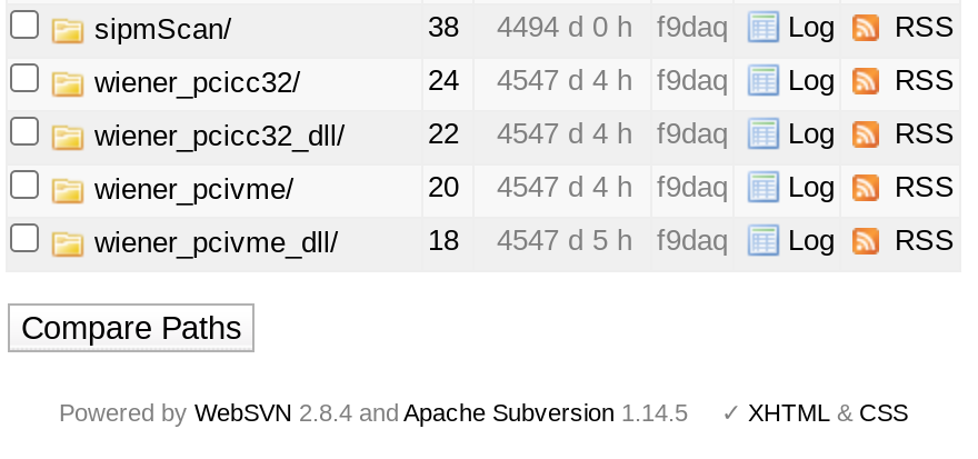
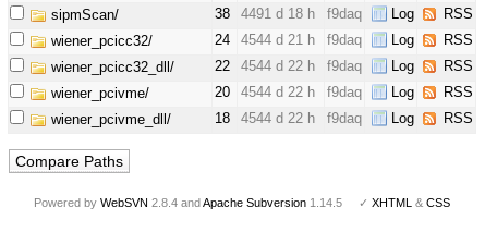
[428,10,955,44] 38 4494 d 0 h f9daq Log RSS -> [215,6,473,22] 38 4491 d 18 h f9daq Log RSS
[428,64,955,97] 24 4547 d 4 h f9daq Log RSS -> [215,32,473,48] 24 4544 d 21 h f9daq Log RSS
[428,117,955,150] 22 4547 d 4 h f9daq Log RSS -> [215,58,473,74] 22 4544 d 22 h f9daq Log RSS
[428,170,955,204] 20 4547 d 4 h f9daq Log RSS -> [215,84,473,100] 20 4544 d 22 h f9daq Log RSS
[428,224,955,257] 18 4547 d 5 h f9daq Log RSS -> [215,110,473,126] 18 4544 d 22 h f9daq Log RSS

